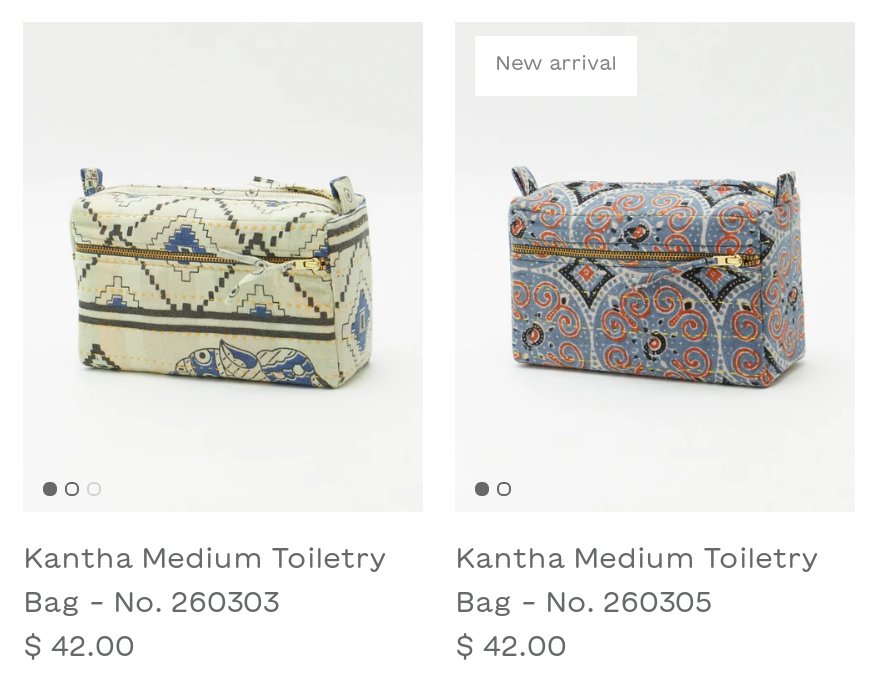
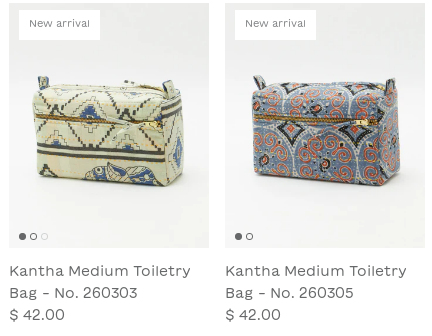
none -> [29,18,90,28] New arrival

